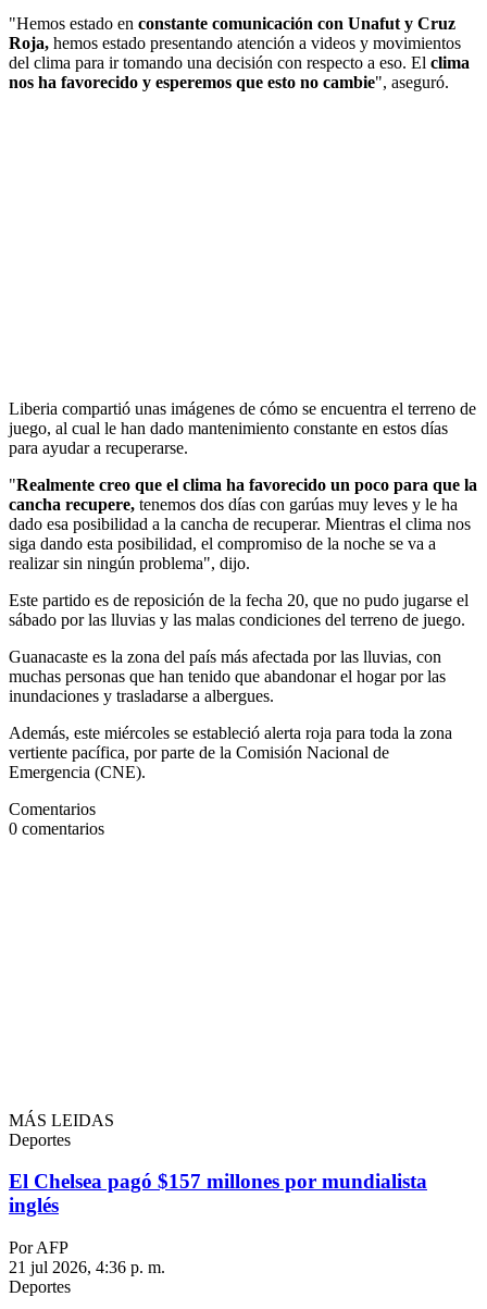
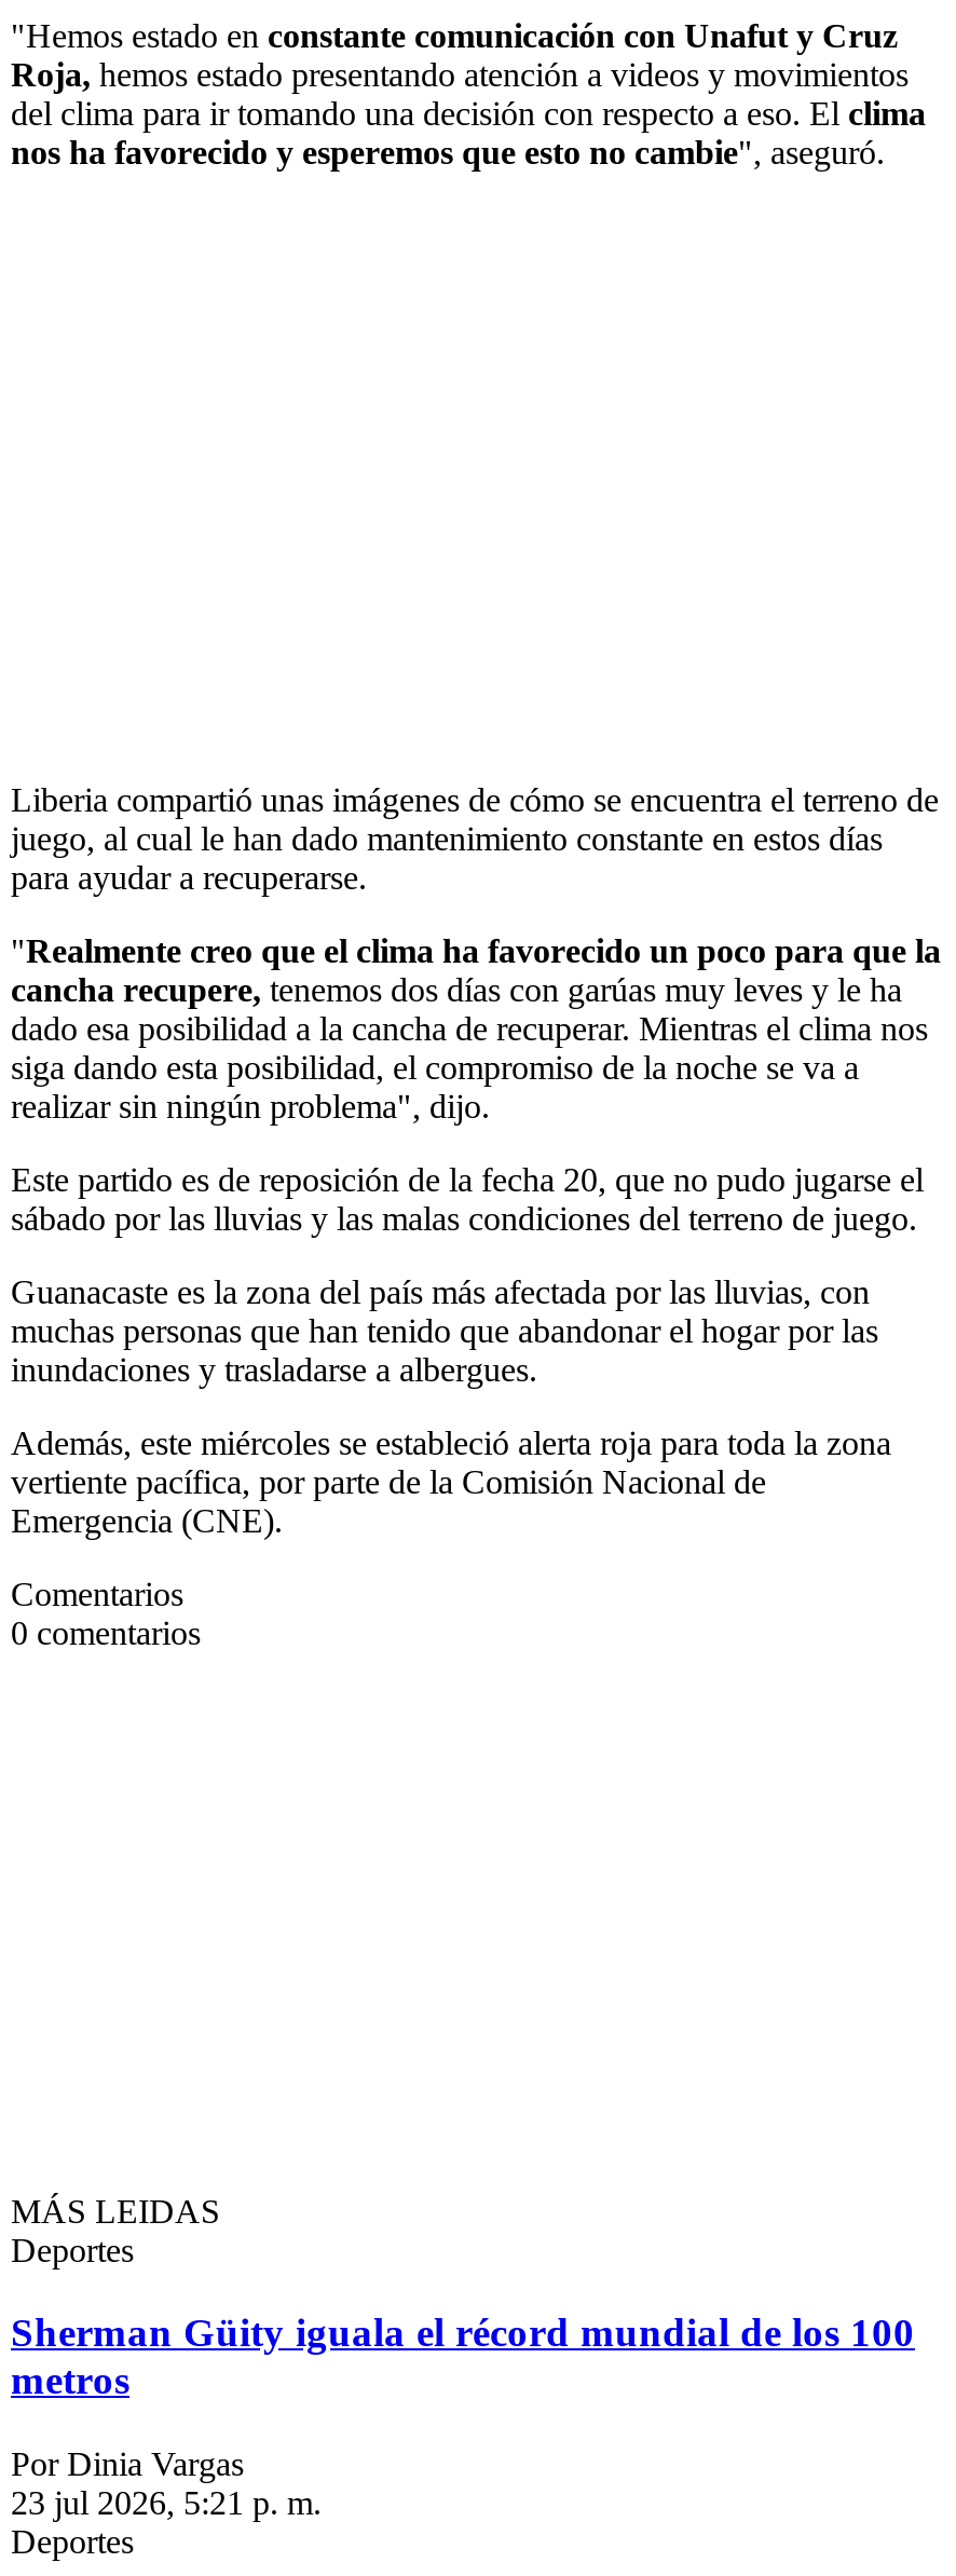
[9,1170,427,1217] El Chelsea pagó $157 millones por mundialista | inglés -> [11,2310,915,2403] Sherman Güity iguala el récord mundial de los 100 | metros
[9,1238,165,1277] Por AFP | 21 jul 2026, 4:36 p. m. -> [11,2446,322,2521] Por Dinia Vargas | 23 jul 2026, 5:21 p. m.

